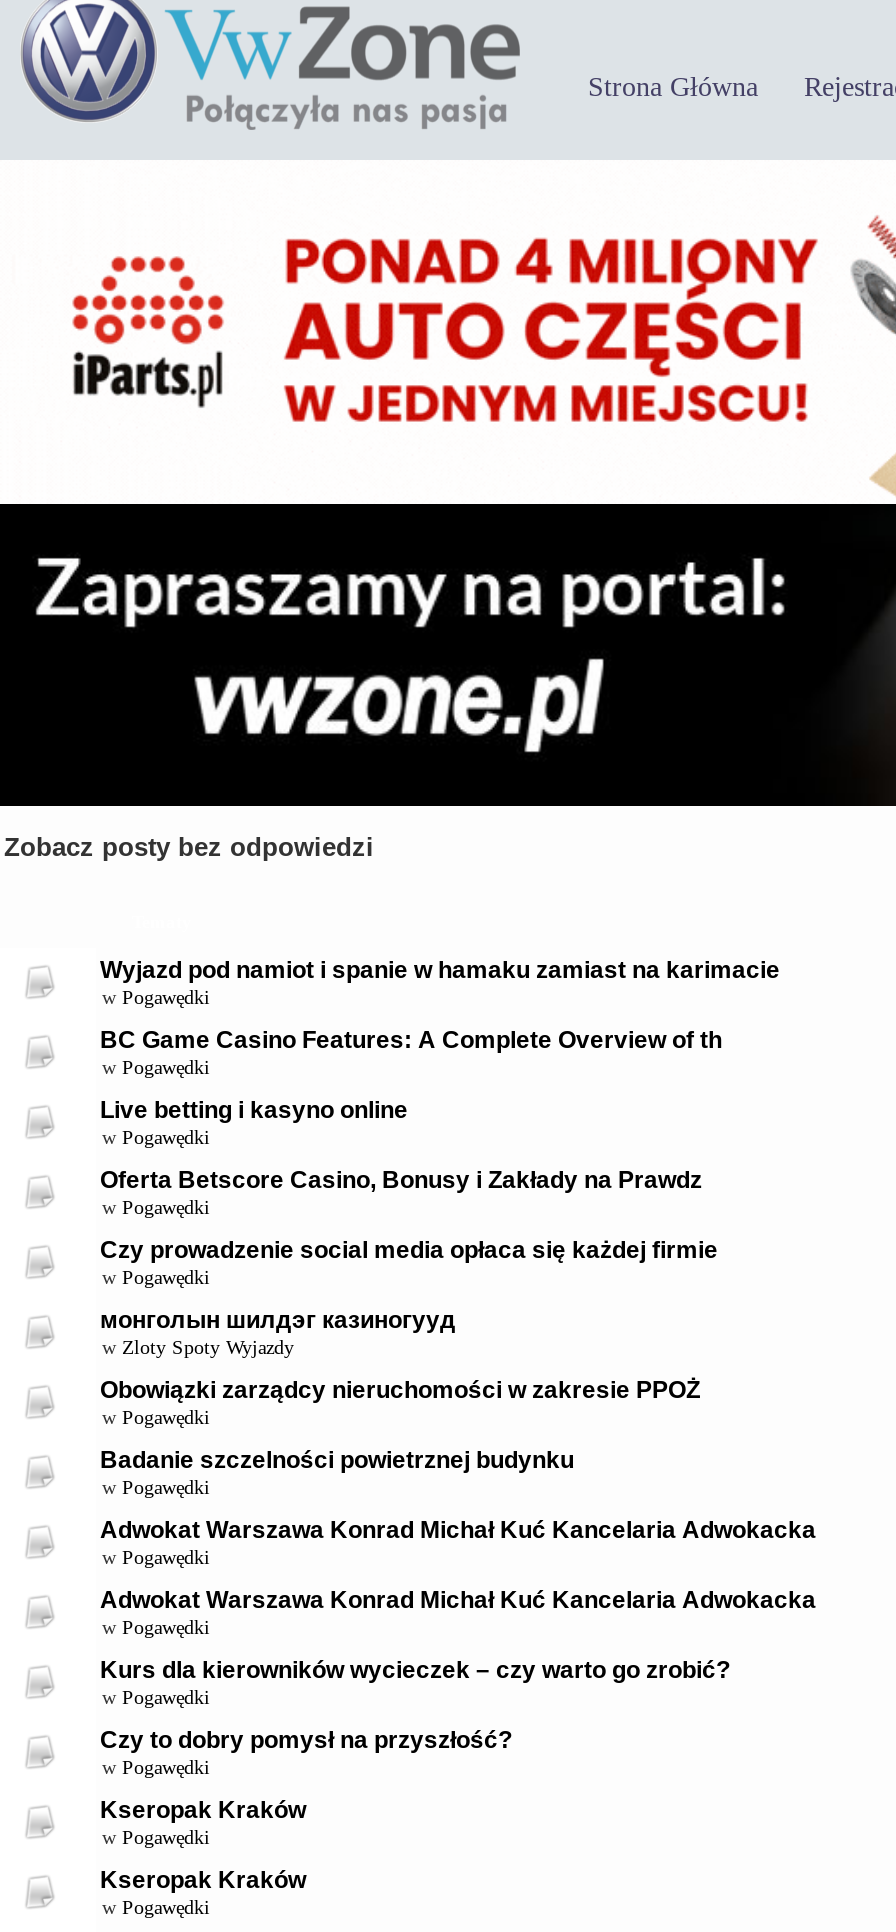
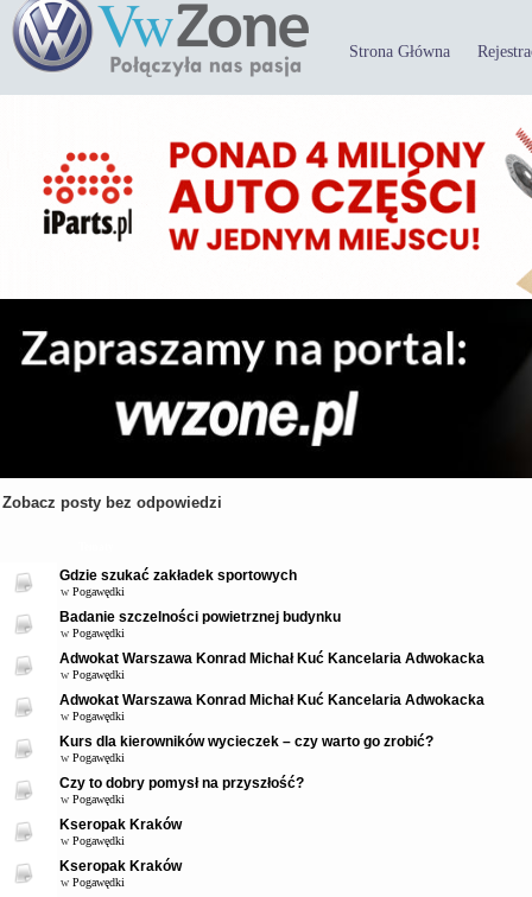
[100,956,780,1404] Wyjazd pod namiot i spanie w hamaku zamiast na karimacie | w Pogawędki | BC Game Casino Features: A Complete Overview of th | w Pogawędki | Live betting i kasyno online | w Pogawędki | Oferta Betscore Casino, Bonusy i Zakłady na Prawdz | w Pogawędki | Czy prowadzenie social media opłaca się każdej firmie | w Pogawędki | монголын шилдэг казиногууд | w Zloty Spoty Wyjazdy | Obowiązki zarządcy nieruchomości w zakresie PPOŻ -> [59,567,297,584] Gdzie szukać zakładek sportowych

